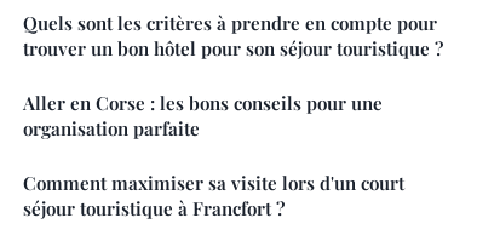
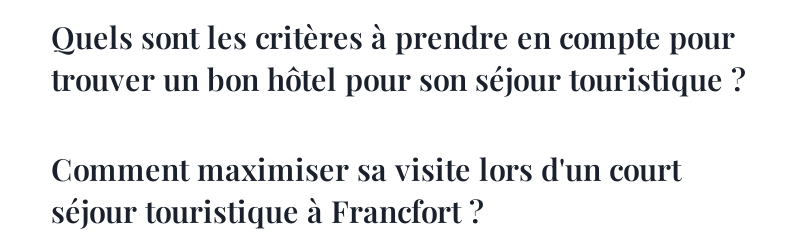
[23,91,383,140] Aller en Corse : les bons conseils pour une | organisation parfaite -> none

